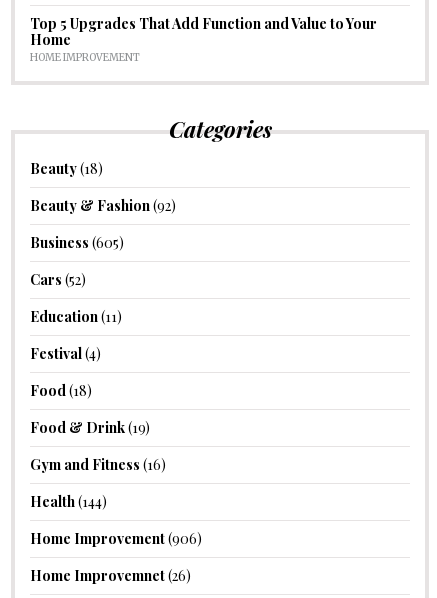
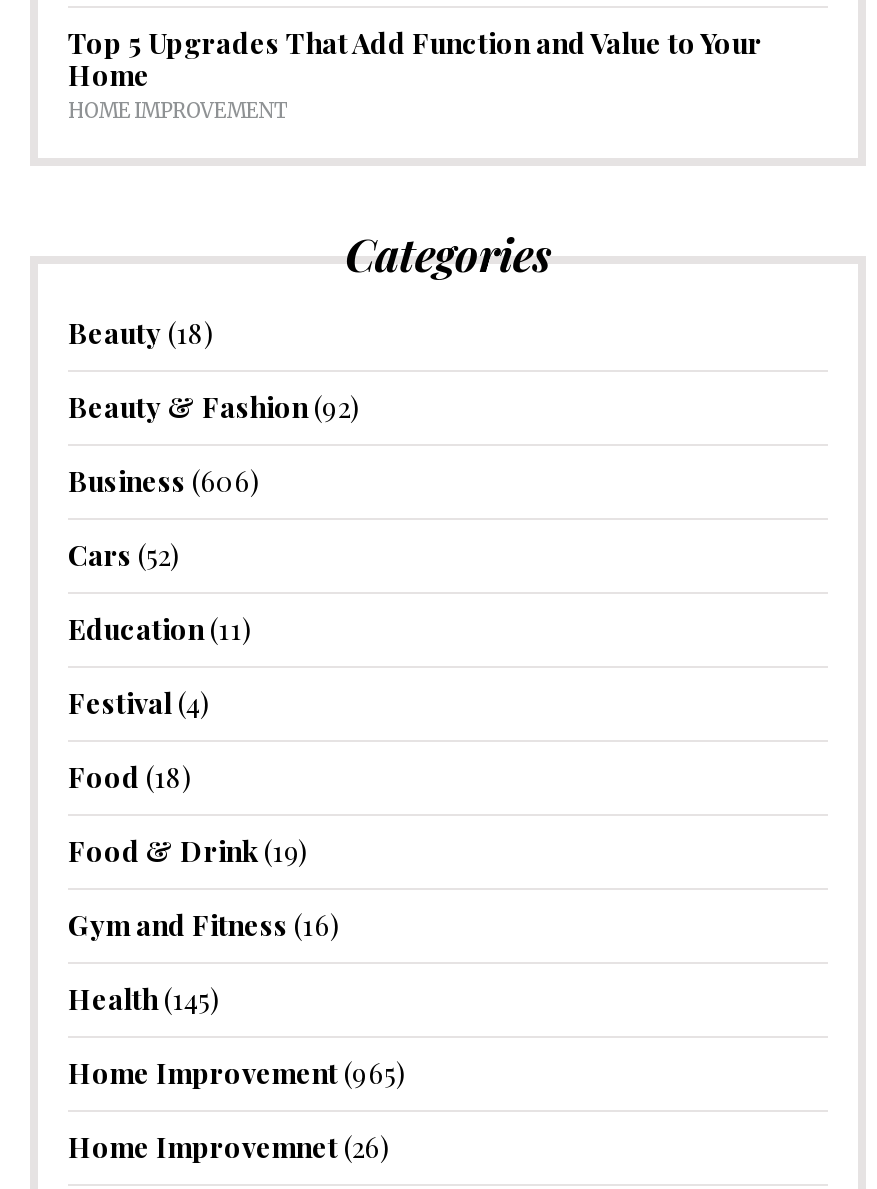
[30,233,124,252] Business (605) -> [68,461,260,499] Business (606)
[30,492,107,511] Health (144) -> [68,979,220,1017] Health (145)
[30,529,202,548] Home Improvement (906) -> [68,1053,406,1091] Home Improvement (965)

